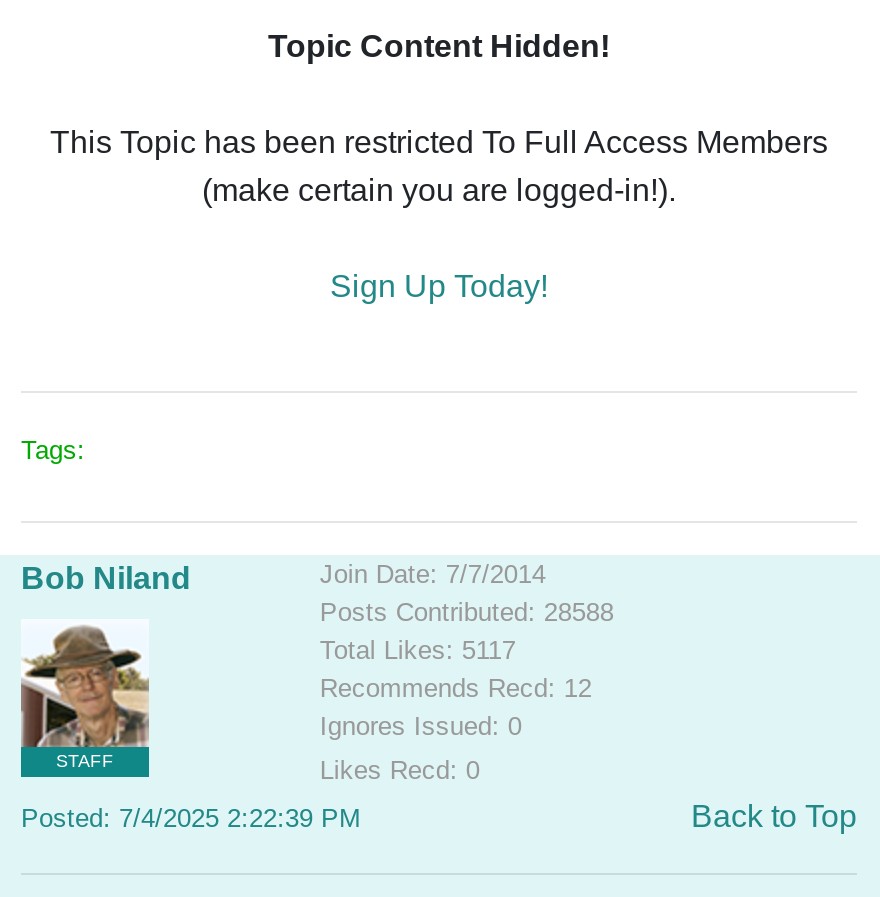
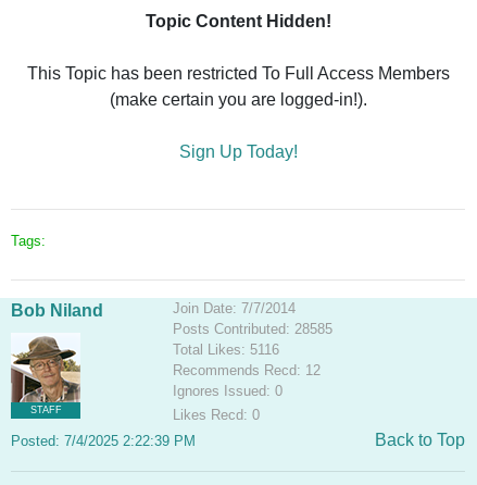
[320,597,614,627] Posts Contributed: 28588 -> [173,321,333,337] Posts Contributed: 28585
[320,635,516,665] Total Likes: 5117 -> [173,341,280,358] Total Likes: 5116

